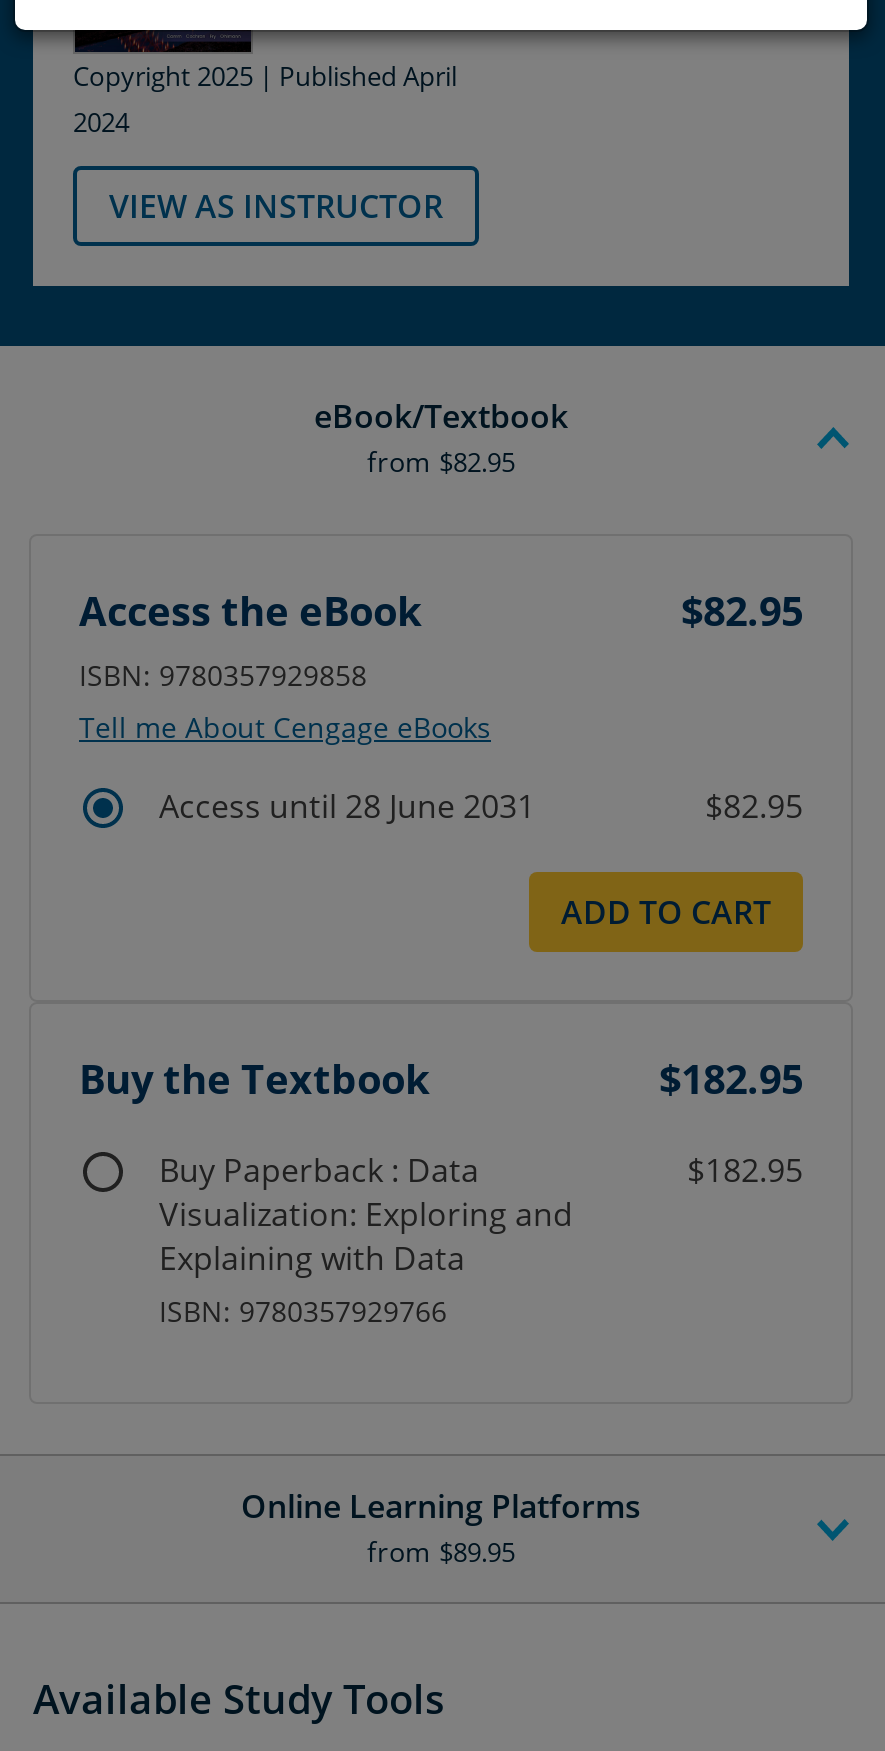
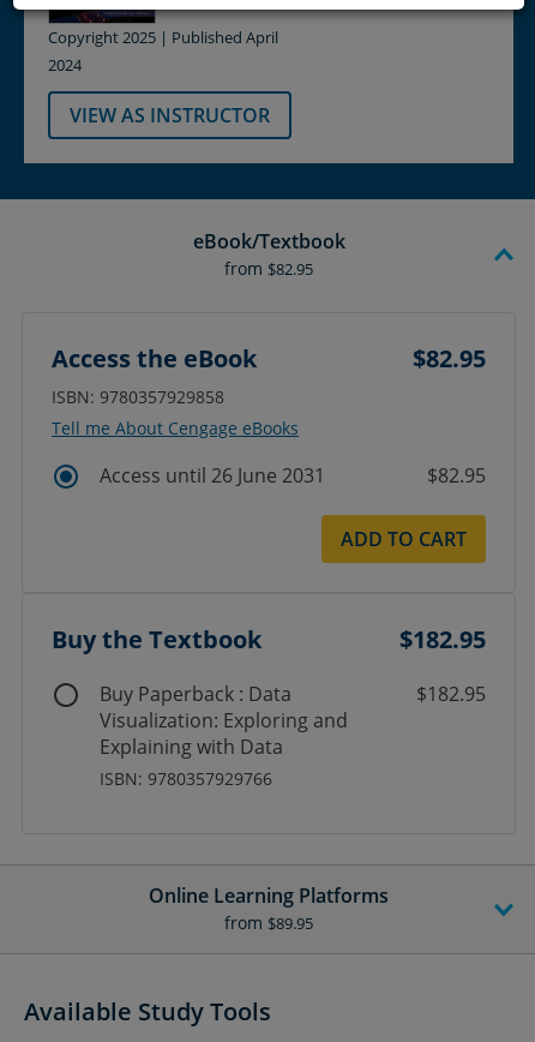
[159,783,535,827] Access until 28 June 2031 -> [100,462,325,488] Access until 26 June 2031

